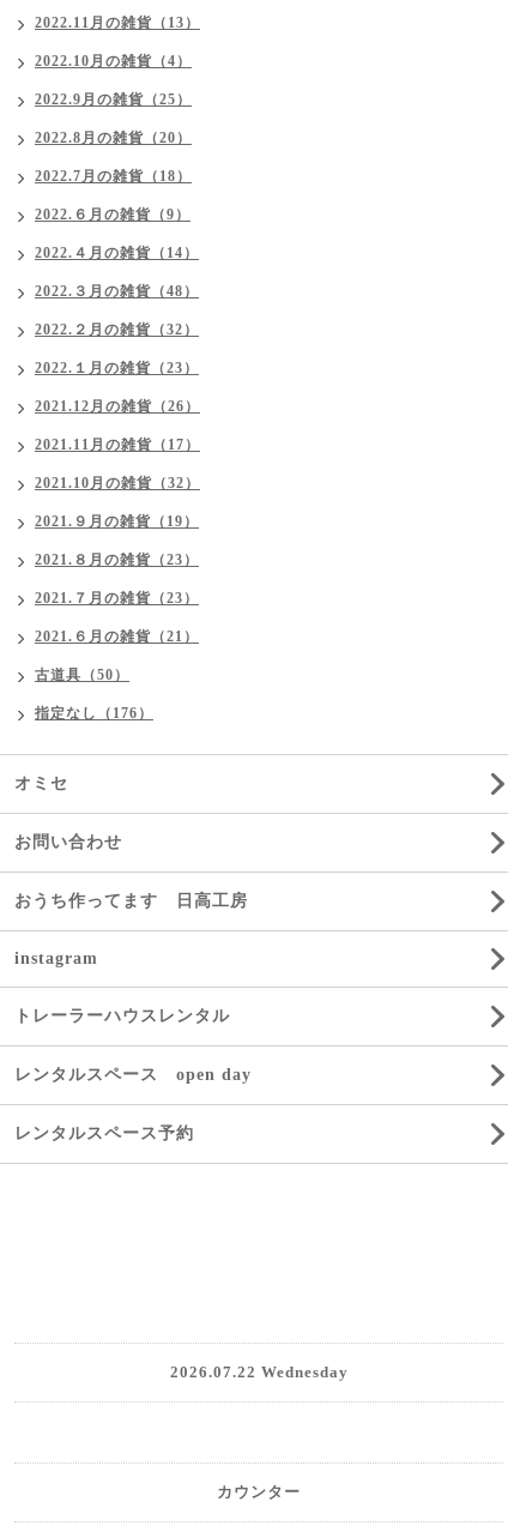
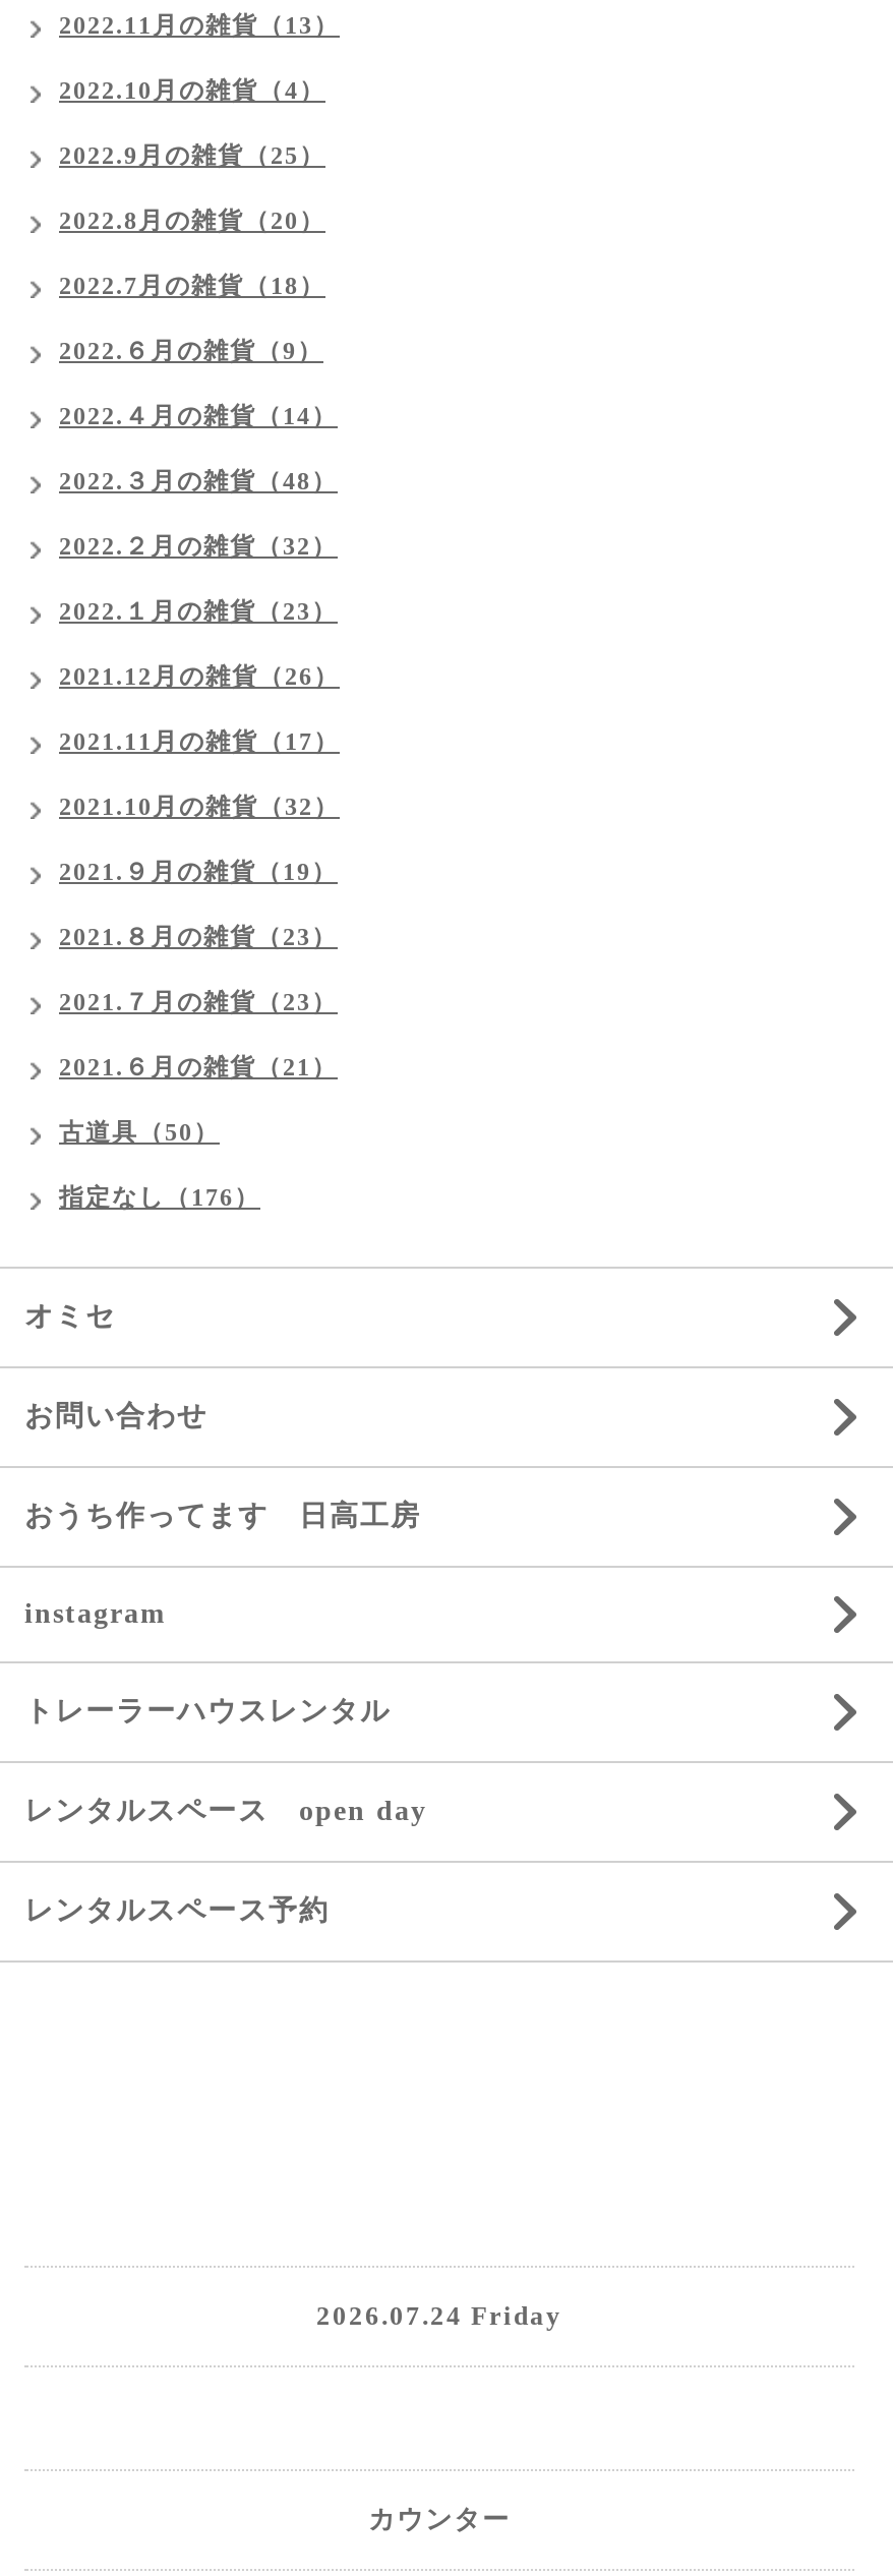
[170,1363,348,1381] 2026.07.22 Wednesday -> [316,2300,562,2331] 2026.07.24 Friday

